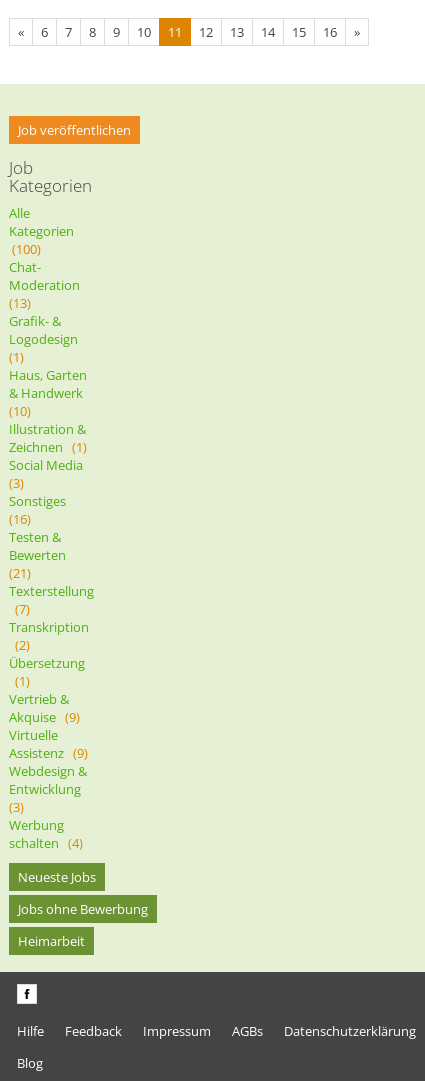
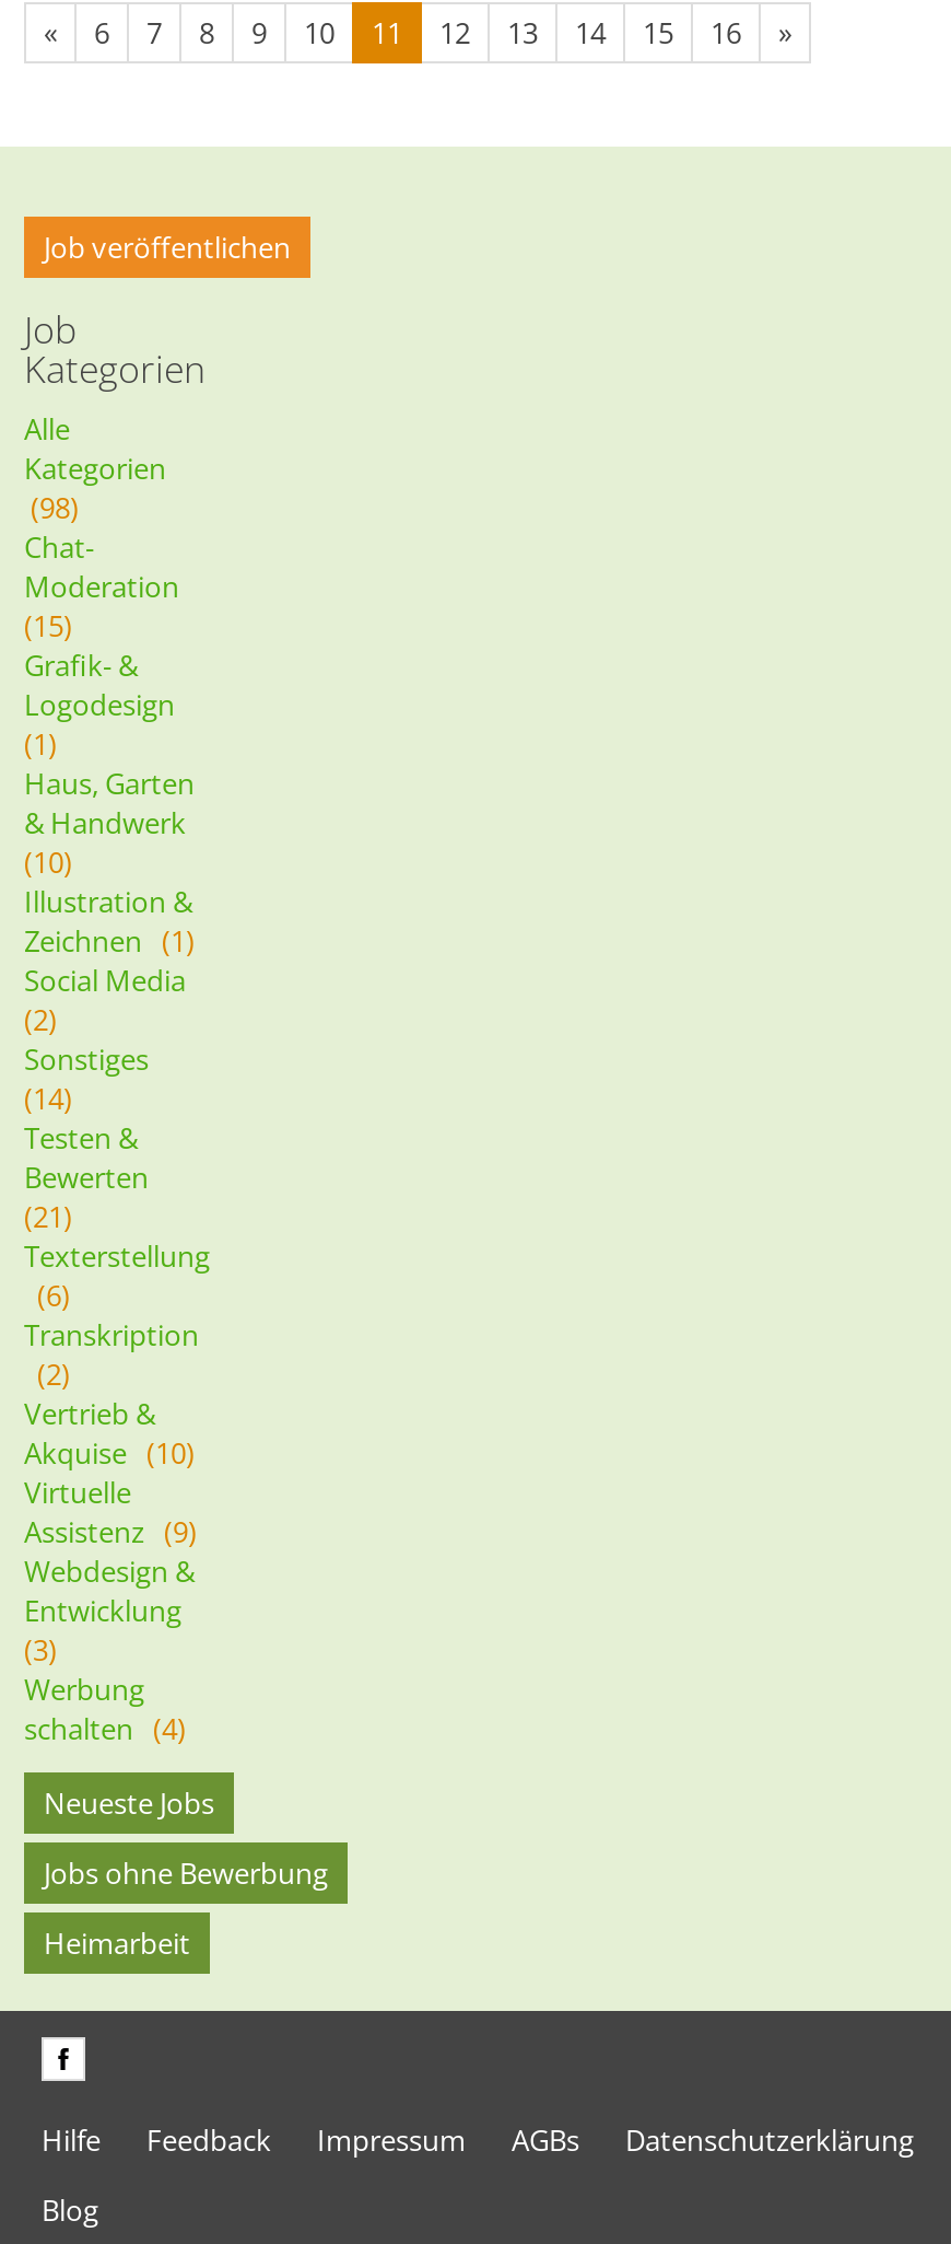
[12,240,41,258] (100) -> [31,487,79,527] (98)
[9,294,31,312] (13) -> [24,605,72,645] (15)
[9,474,24,492] (3) -> [24,999,57,1039] (2)
[9,510,31,528] (16) -> [24,1078,72,1118] (14)
[15,600,30,618] (7) -> [37,1275,70,1314] (6)
[9,654,85,690] Übersetzung | (1) -> none
[9,708,80,726] Akquise (9) -> [24,1433,195,1472] Akquise (10)

